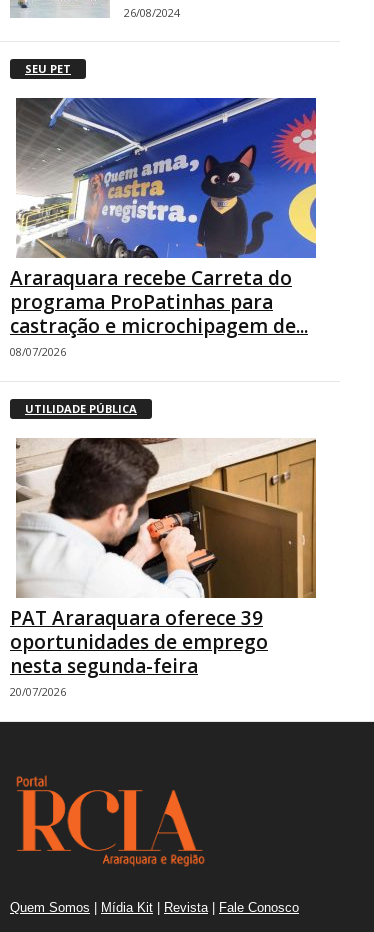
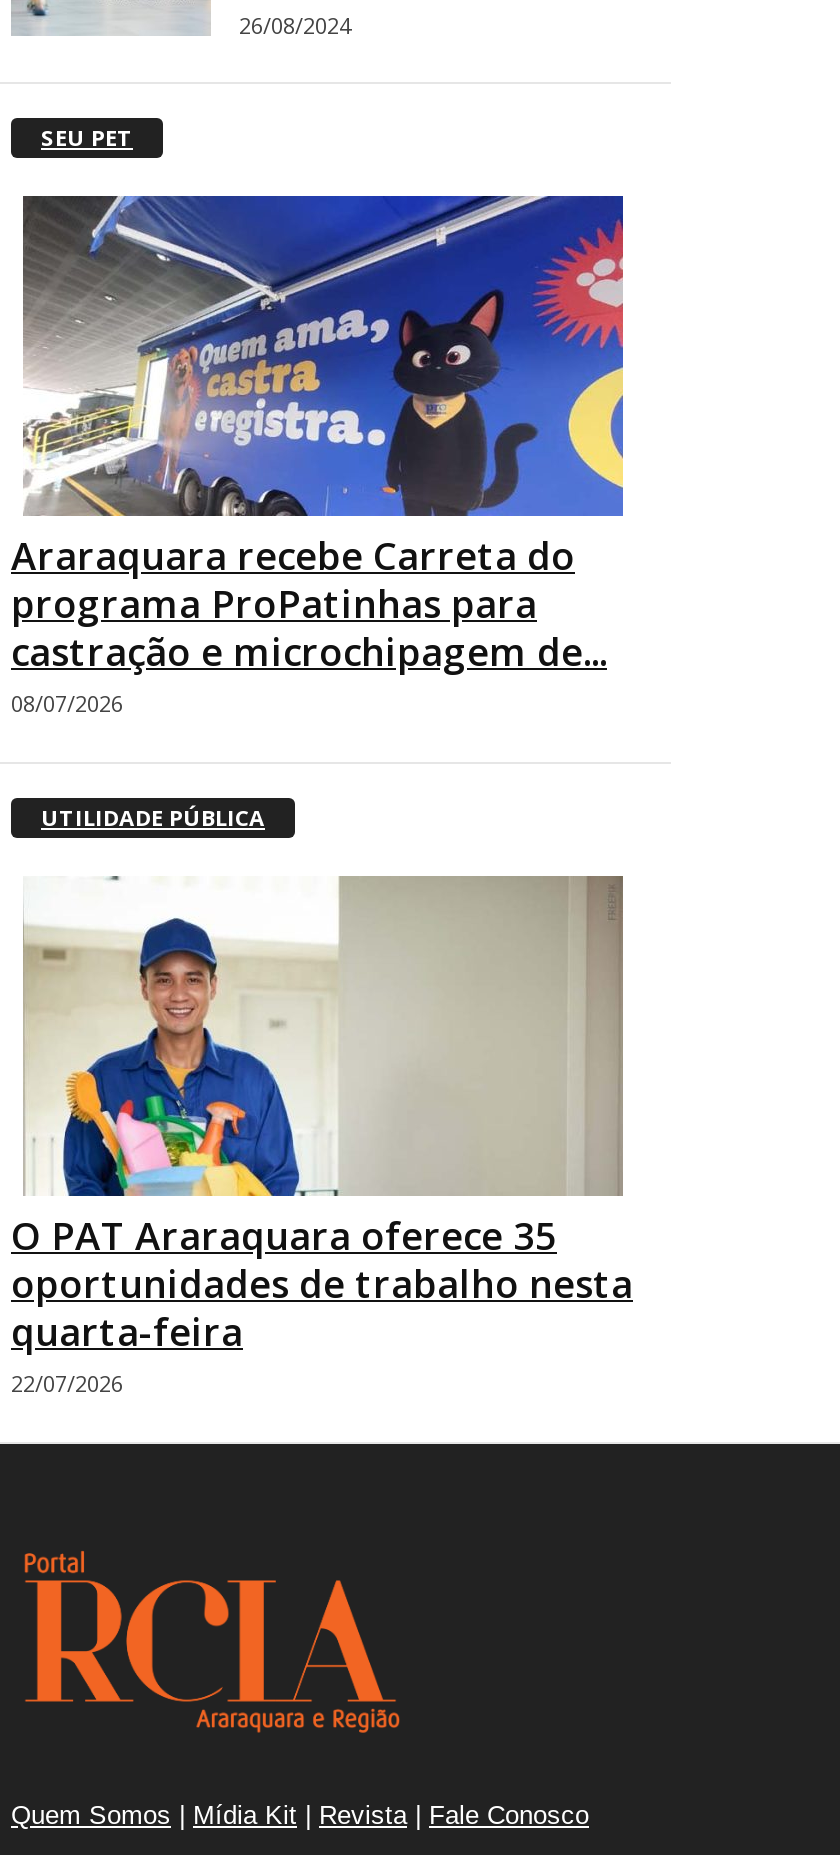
[10,437,316,699] [image] | PAT Araraquara oferece 39 | oportunidades de emprego | nesta segunda-feira | 20/07/2026 -> [11,876,633,1398] [image] | O PAT Araraquara oferece 35 | oportunidades de trabalho nesta | quarta-feira | 22/07/2026

